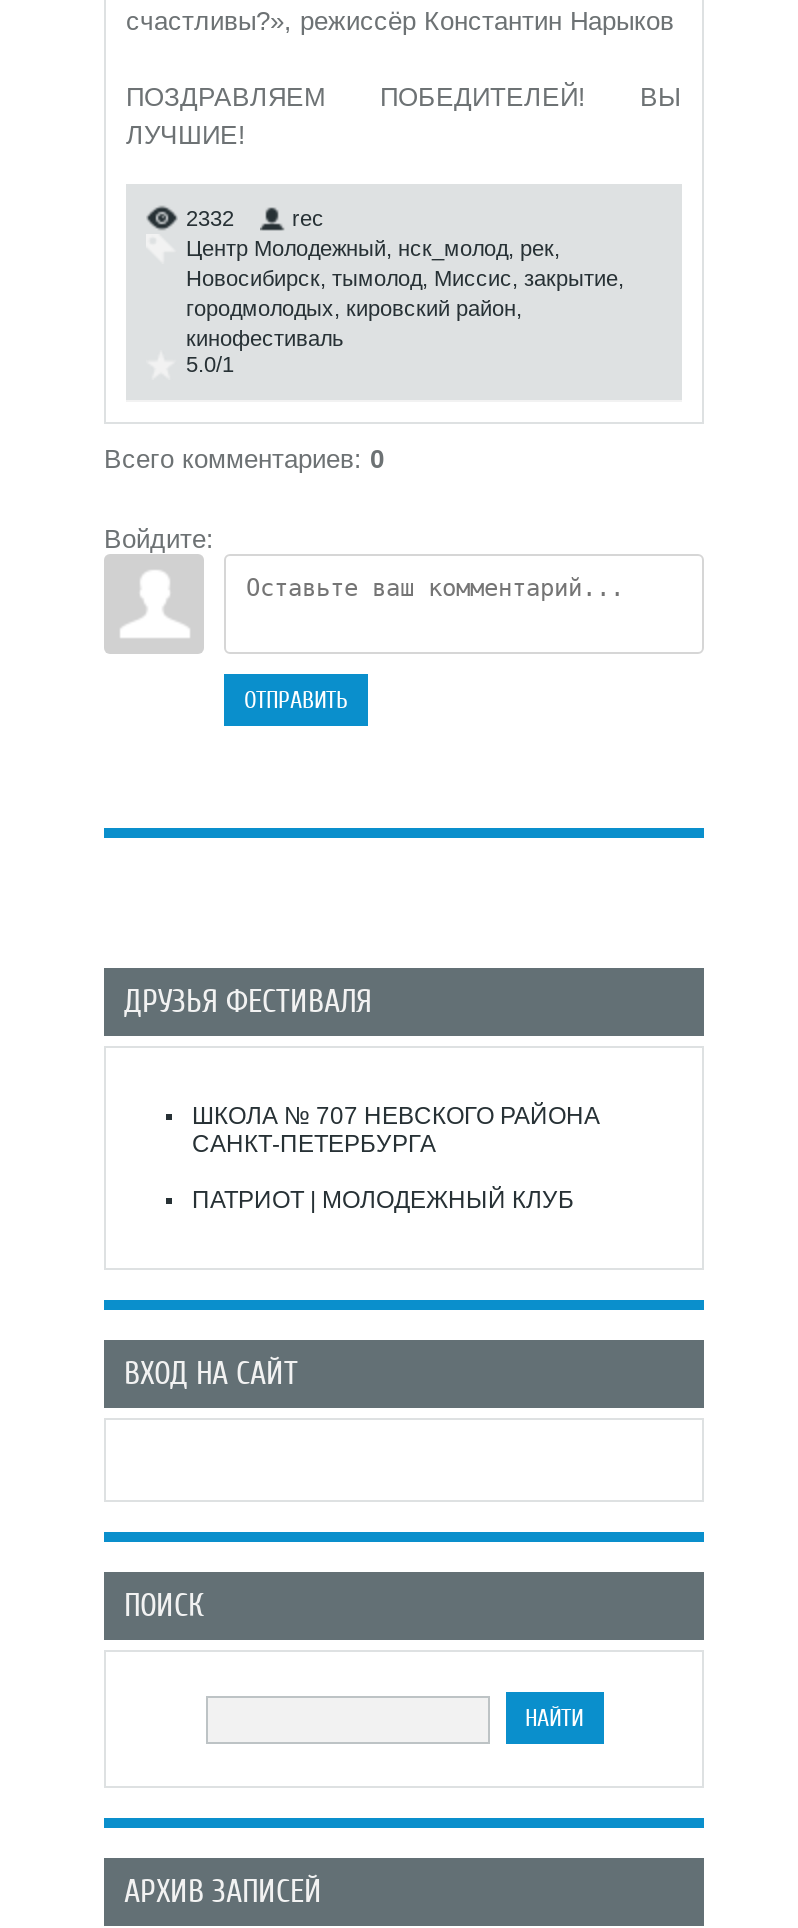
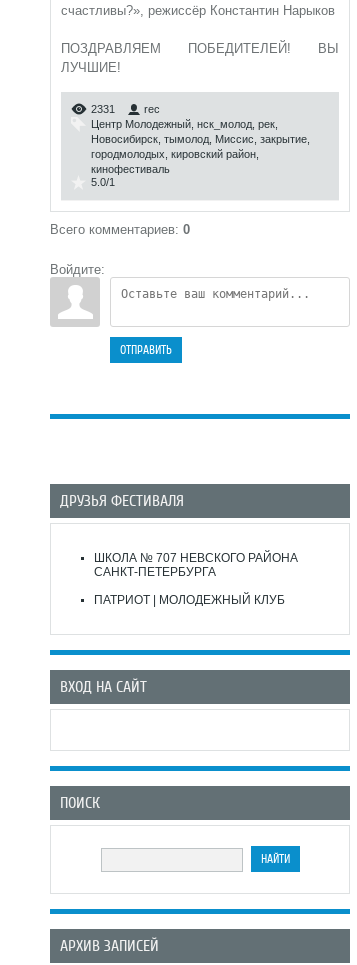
[186,206,234,230] 2332 -> [91,103,115,115] 2331

